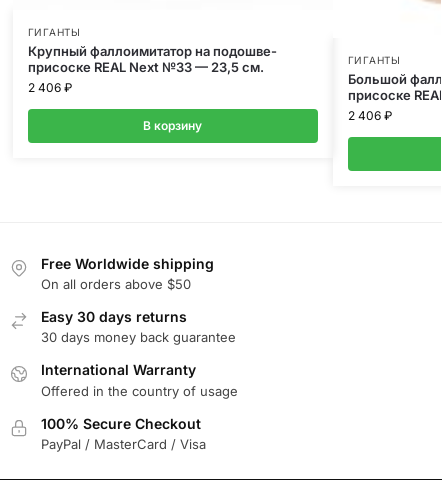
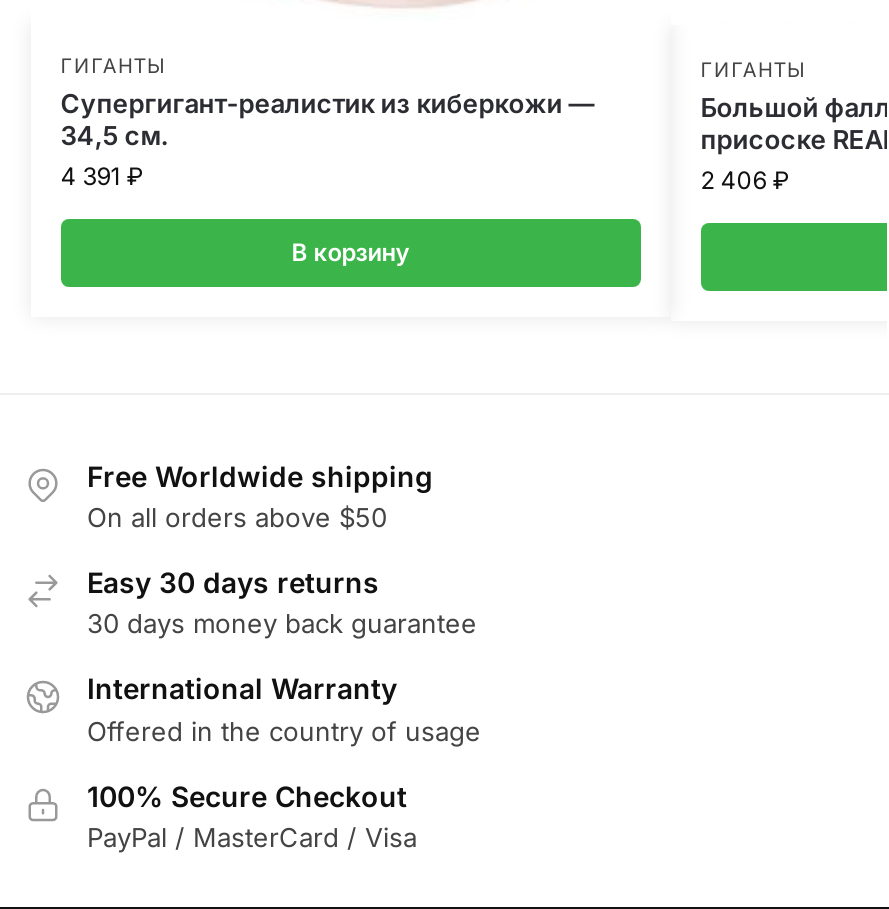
[28,43,277,95] Крупный фаллоимитатор на подошве- | присоске REAL Next №33 — 23,5 см. | 2 406 ₽ -> [61,86,595,190] Супергигант-реалистик из киберкожи — | 34,5 см. | 4 391 ₽

